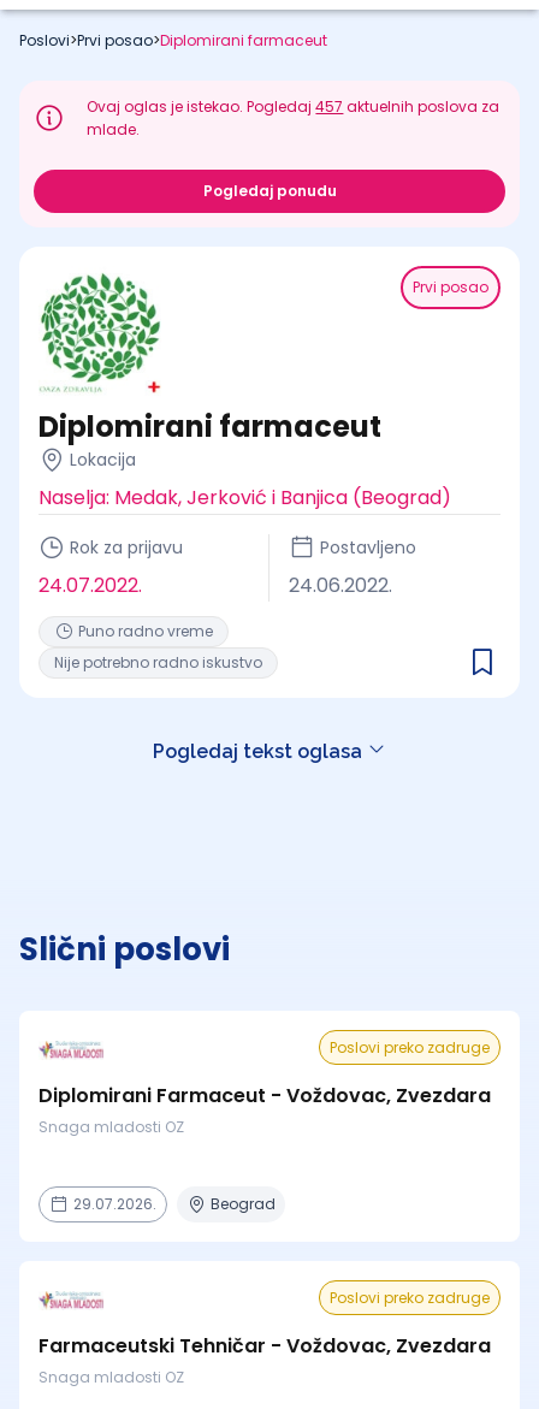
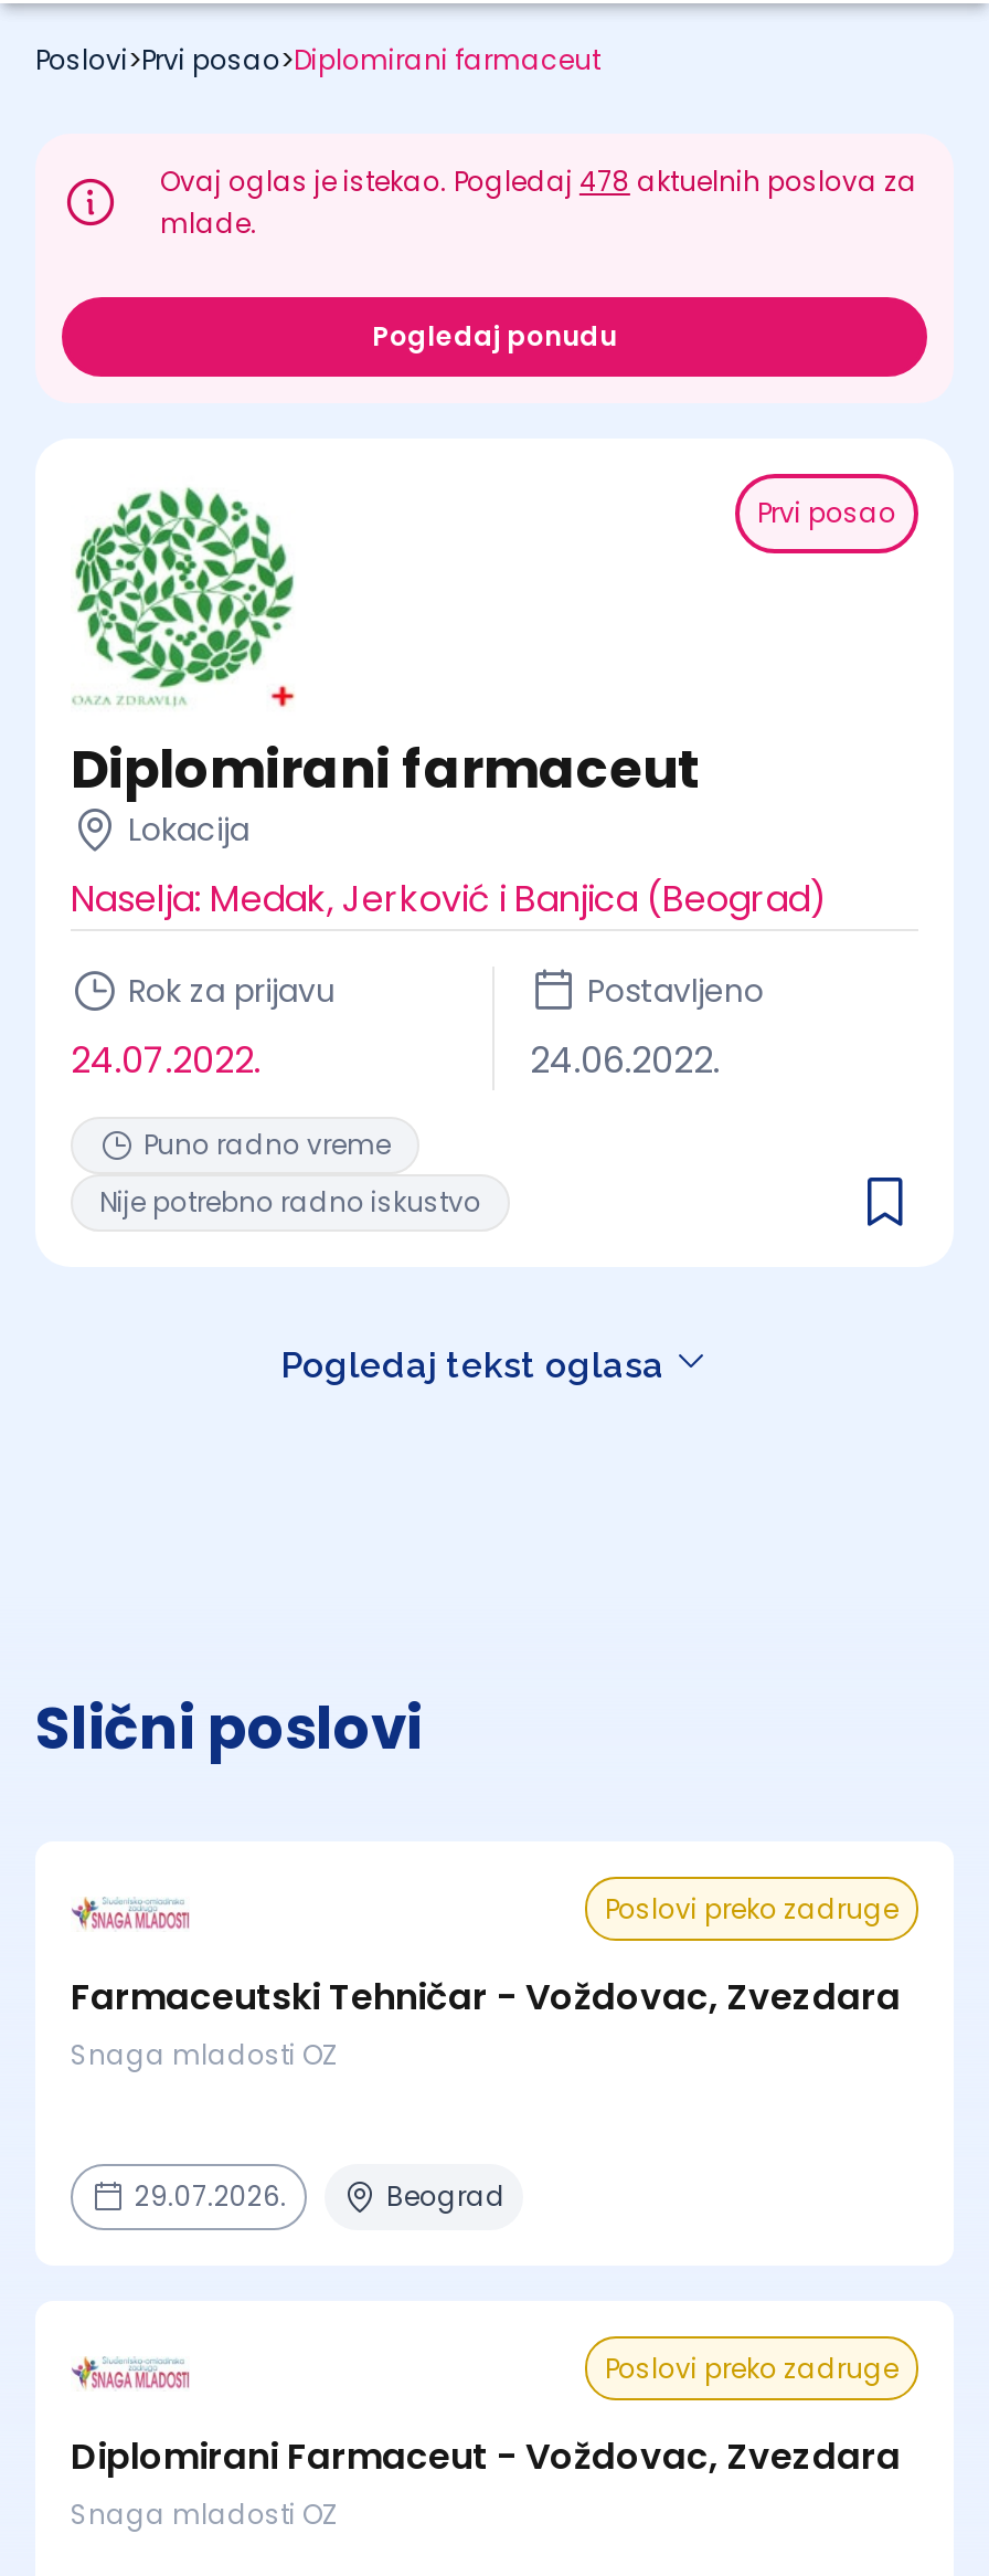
[87,96,500,117] Ovaj oglas je istekao. Pogledaj 457 aktuelnih poslova za -> [160,162,917,200] Ovaj oglas je istekao. Pogledaj 478 aktuelnih poslova za
moved [38,1082,491,1109] -> [71,2431,901,2482]: Diplomirani Farmaceut - Voždovac, Zvezdara
moved [38,1332,491,1360] -> [71,1972,901,2023]: Farmaceutski Tehničar - Voždovac, Zvezdara

